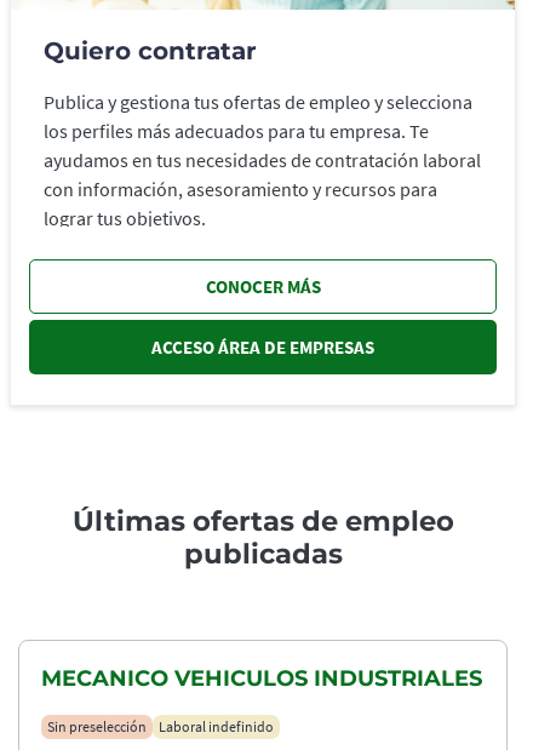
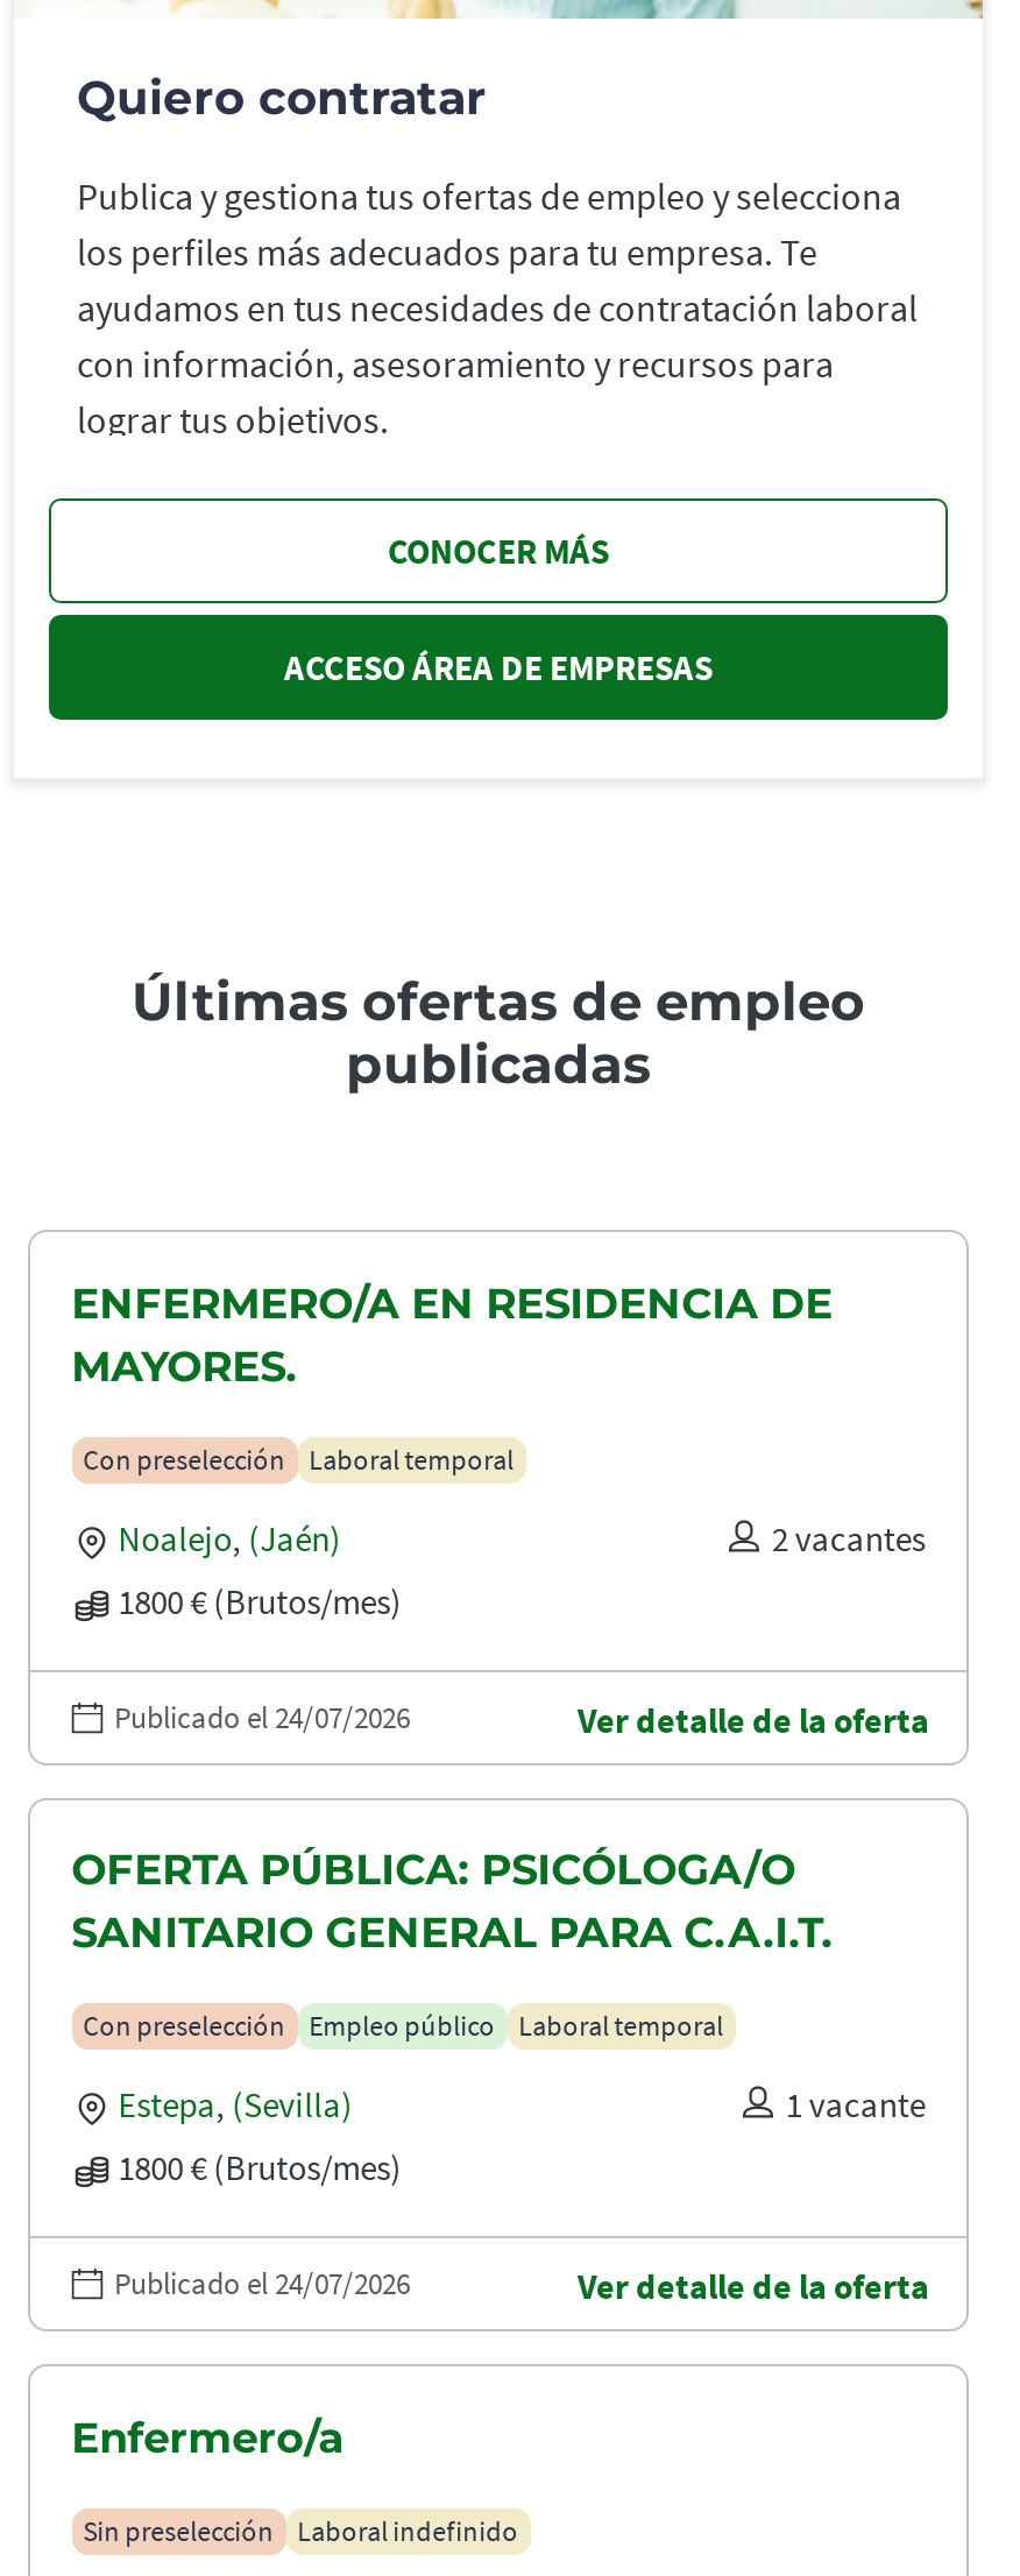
[41,665,482,691] MECANICO VEHICULOS INDUSTRIALES -> [71,1278,929,2464] ENFERMERO/A EN RESIDENCIA DE | MAYORES. | Con preselección | Laboral temporal | Noalejo, (Jaén) | 2 vacantes | 1800 € (Brutos/mes) | Publicado el 24/07/2026 | Ver detalle de la oferta | OFERTA PÚBLICA: PSICÓLOGA/O | SANITARIO GENERAL PARA C.A.I.T. | Con preselección | Empleo público | Laboral temporal | Estepa, (Sevilla) | 1 vacante | 1800 € (Brutos/mes) | Publicado el 24/07/2026 | Ver detalle de la oferta | Enfermero/a

